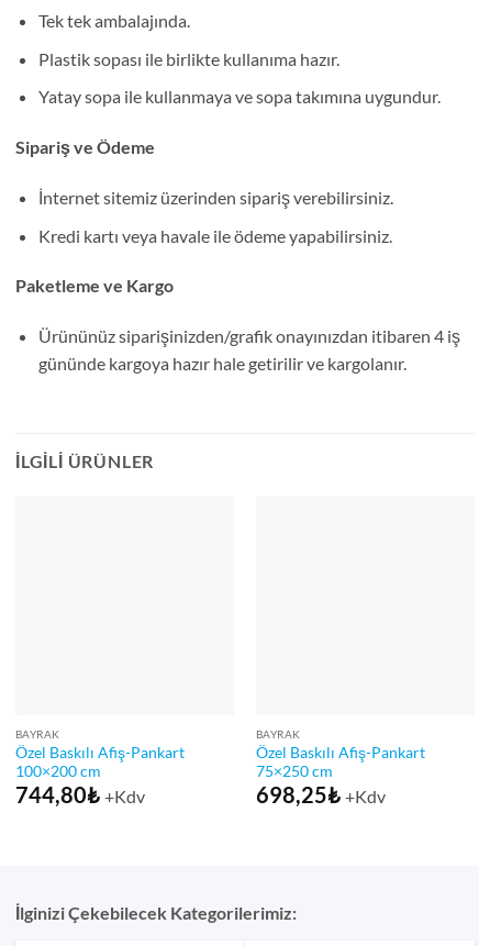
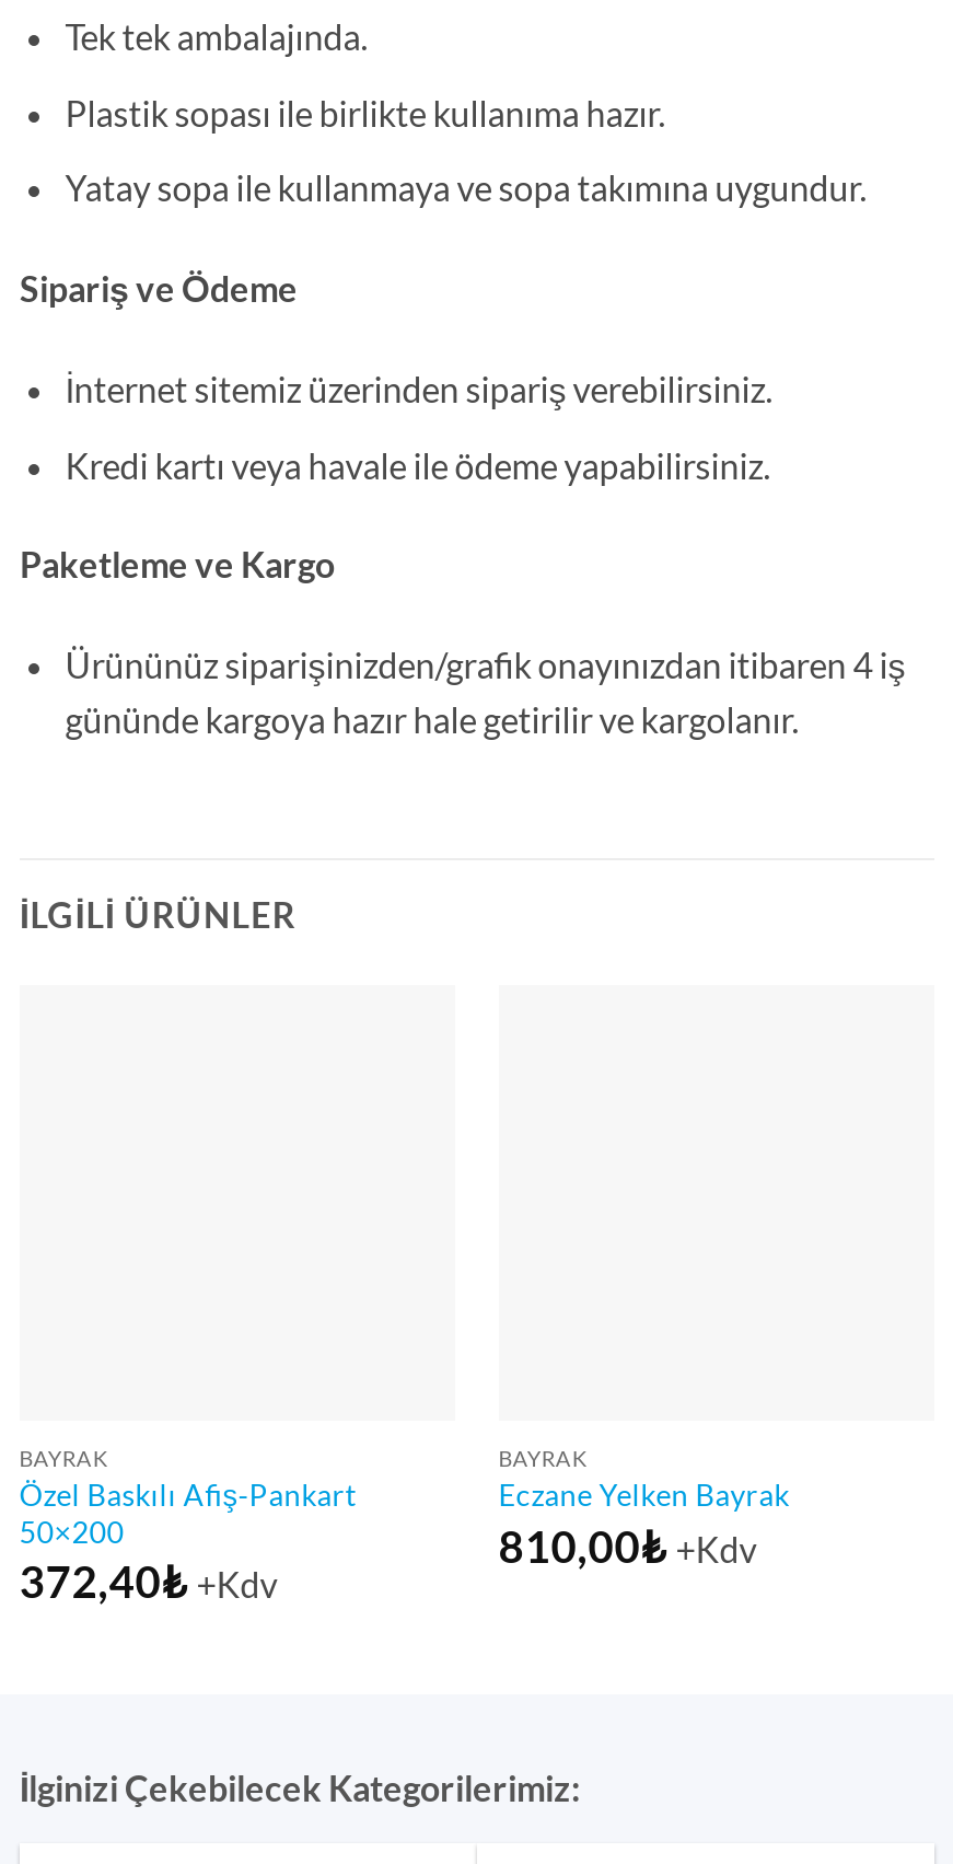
[256,744,425,808] Özel Baskılı Afiş-Pankart | 75×250 cm | 698,25₺ +Kdv -> [498,1478,790,1571] Eczane Yelken Bayrak | 810,00₺ +Kdv
[15,762,145,808] 100×200 cm | 744,80₺ +Kdv -> [19,1514,277,1607] 50×200 | 372,40₺ +Kdv

